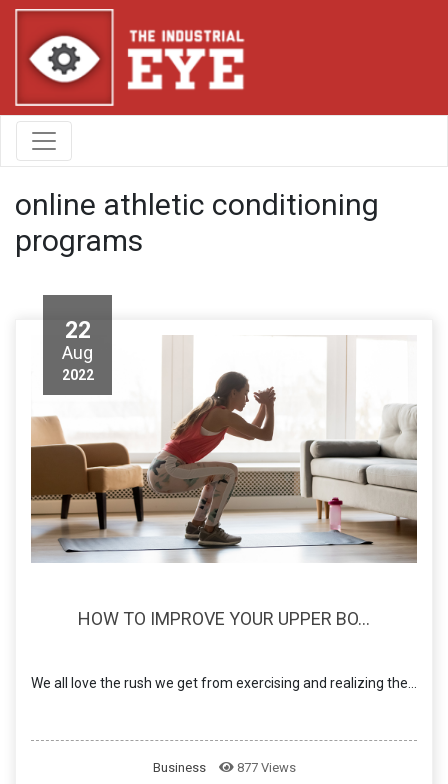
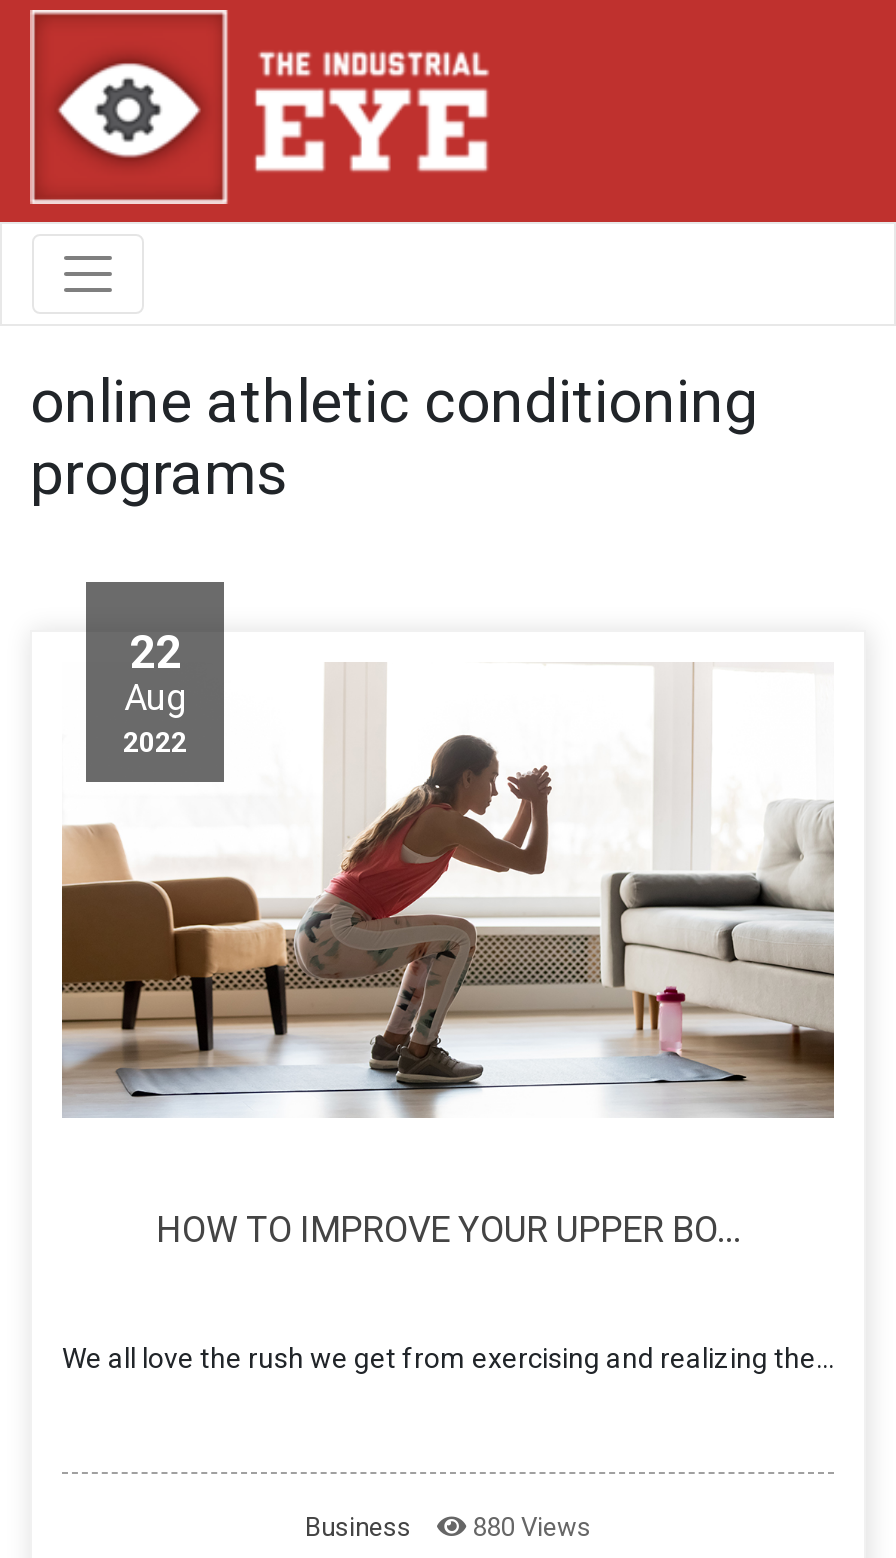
[152,760,295,775] Business 877 Views -> [305,1513,591,1543] Business 880 Views

